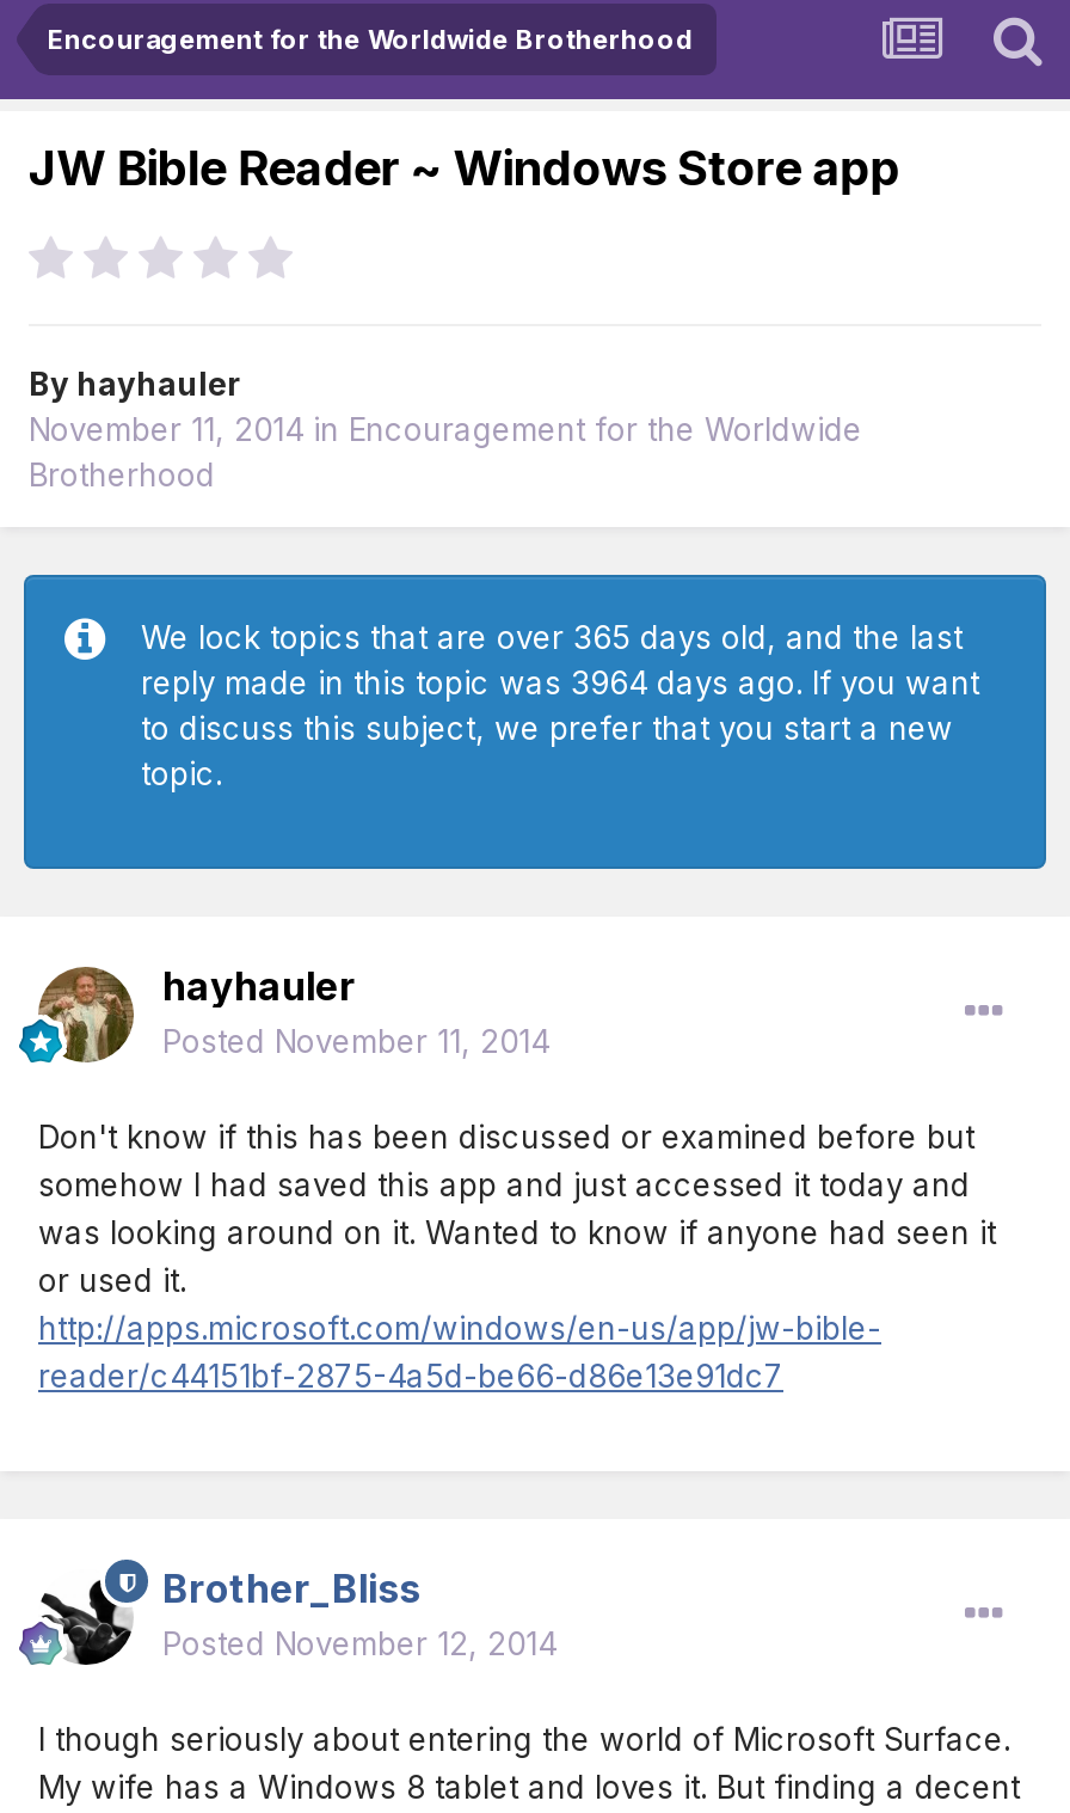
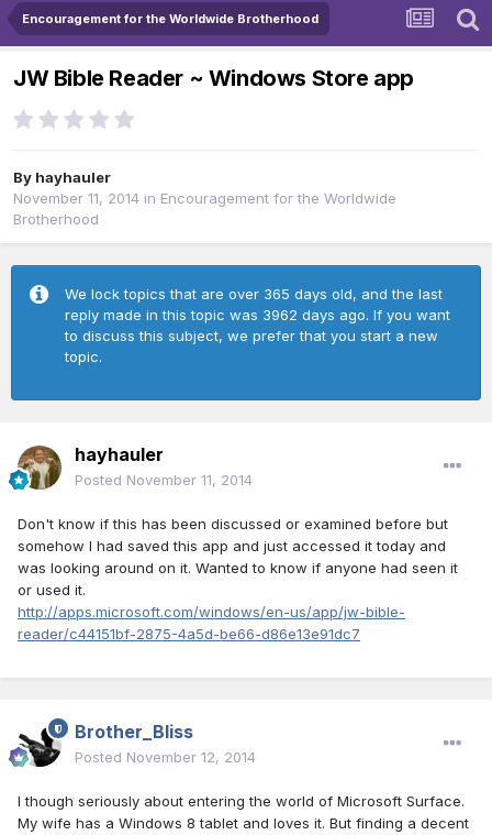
[141,664,979,702] reply made in this topic was 3964 days ago. If you want -> [65,306,450,324] reply made in this topic was 3962 days ago. If you want

